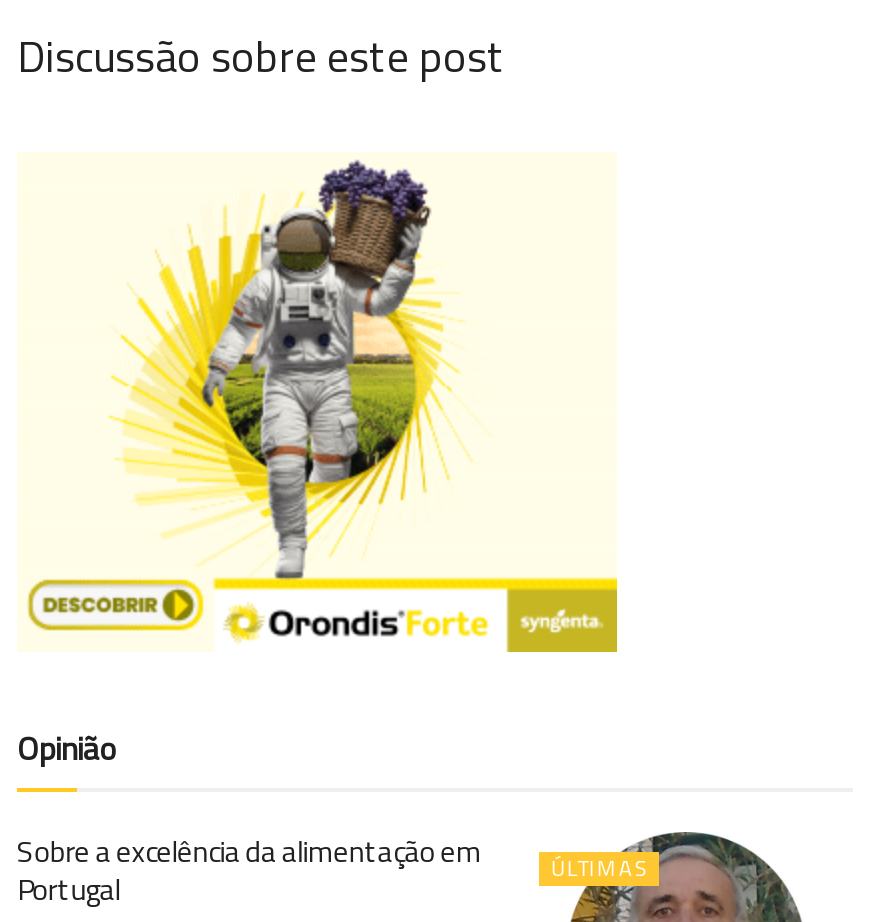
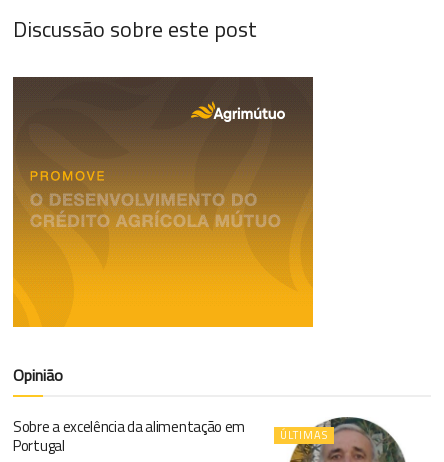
[17,152,619,652] [image] -> [12,76,314,328] [image]

